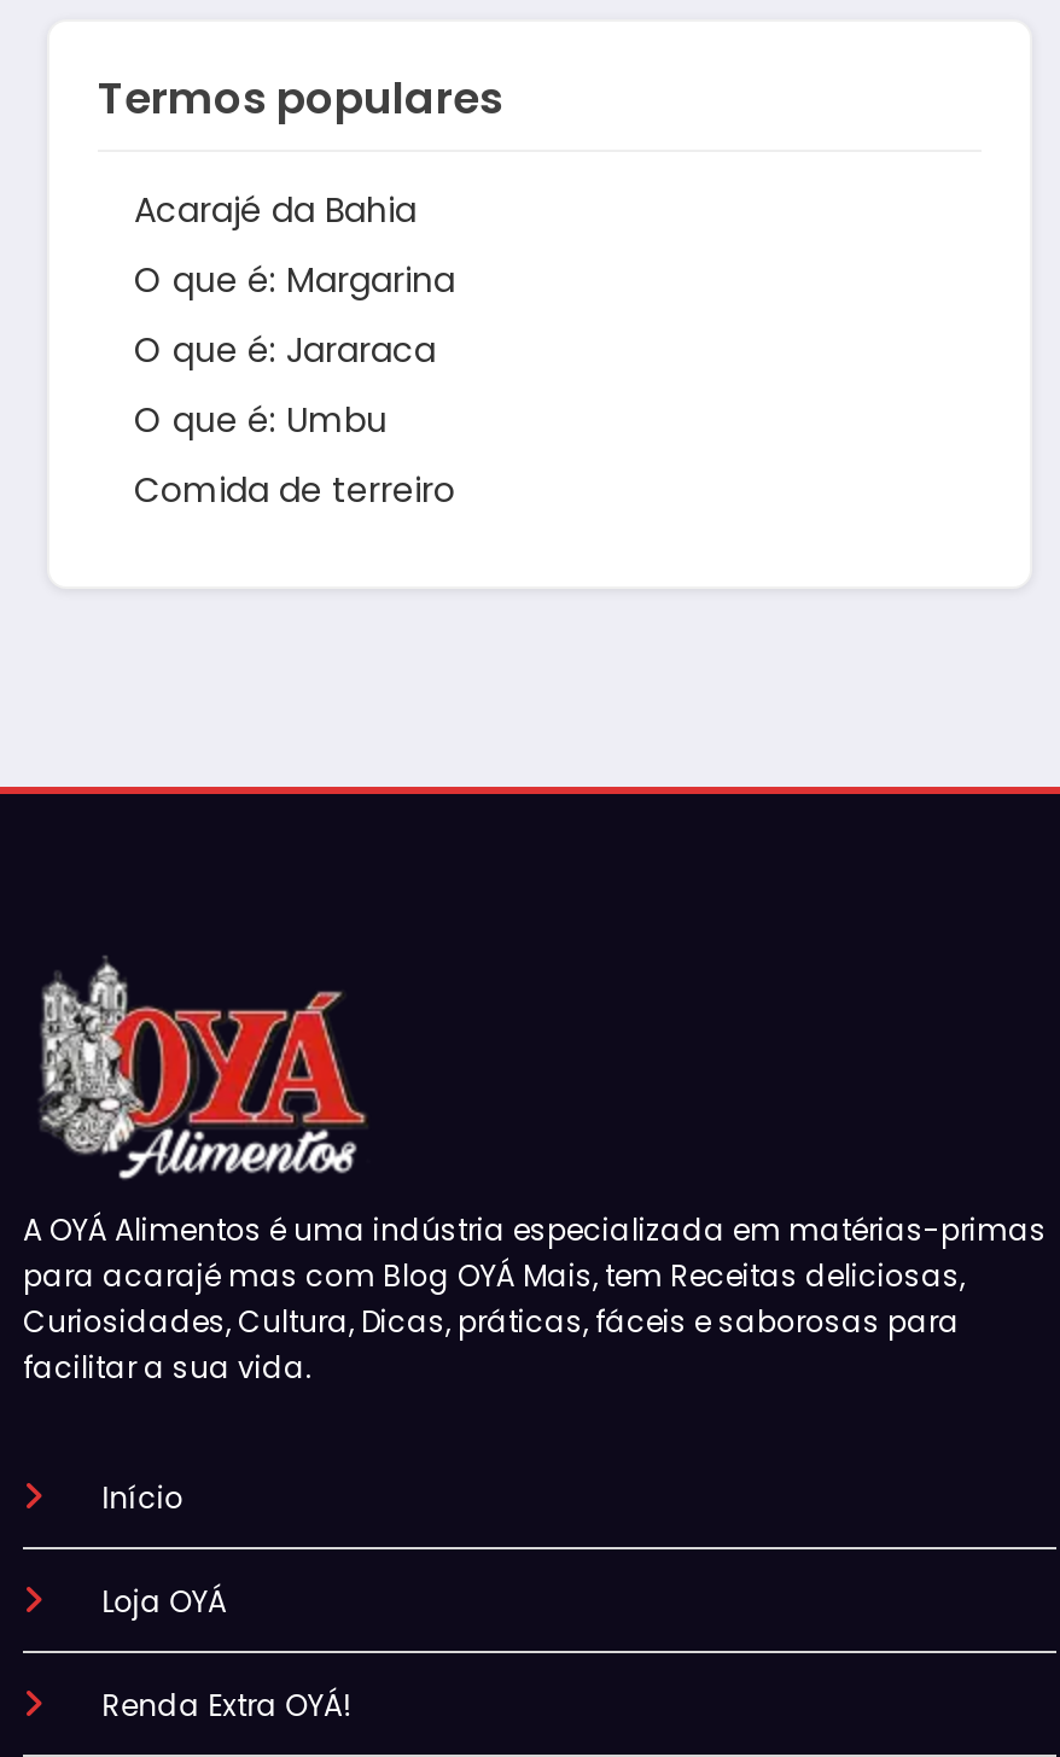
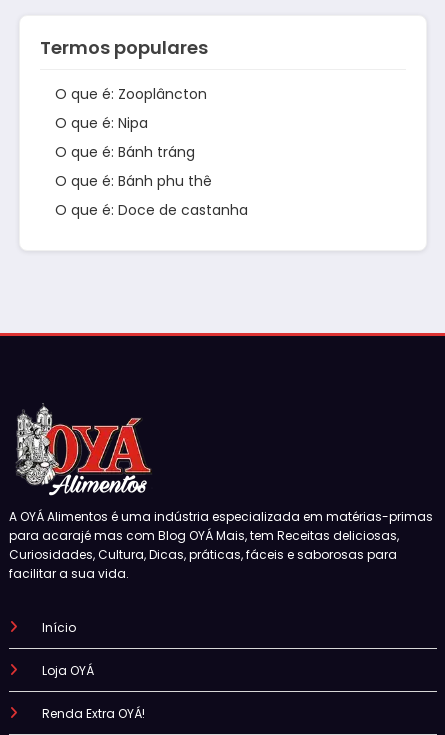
[134,186,455,514] Acarajé da Bahia | O que é: Margarina | O que é: Jararaca | O que é: Umbu | Comida de terreiro -> [55,84,248,220] O que é: Zooplâncton | O que é: Nipa | O que é: Bánh tráng | O que é: Bánh phu thê | O que é: Doce de castanha

